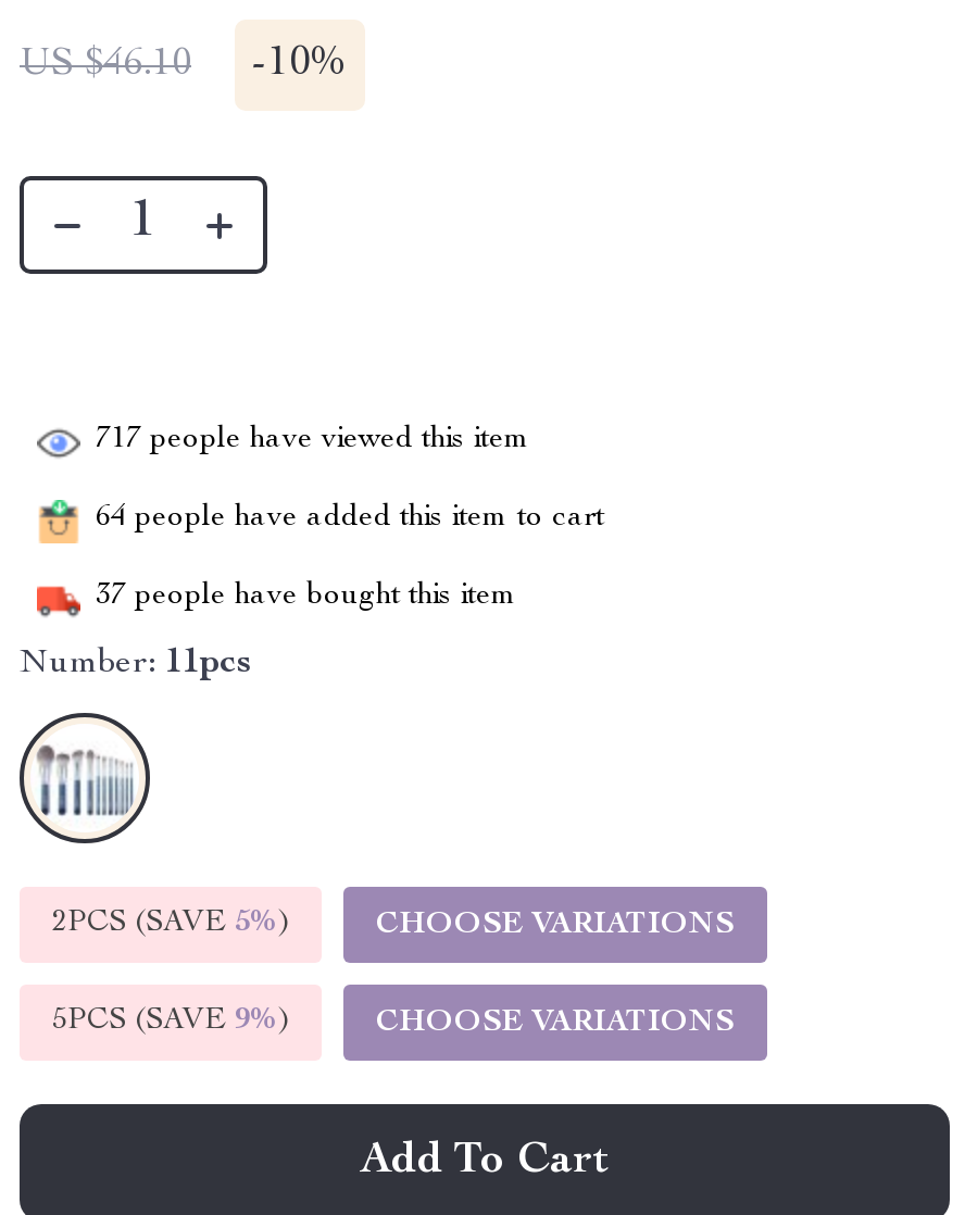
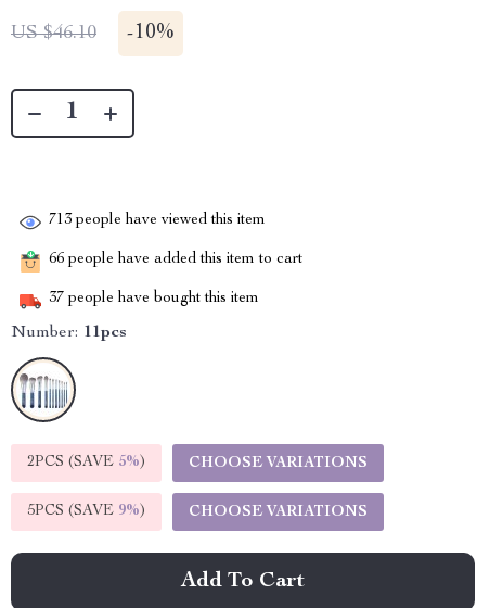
[96,424,530,455] 717 people have viewed this item -> [49,213,266,228] 713 people have viewed this item
[96,503,604,533] 64 people have added this item to cart -> [49,252,302,267] 66 people have added this item to cart

